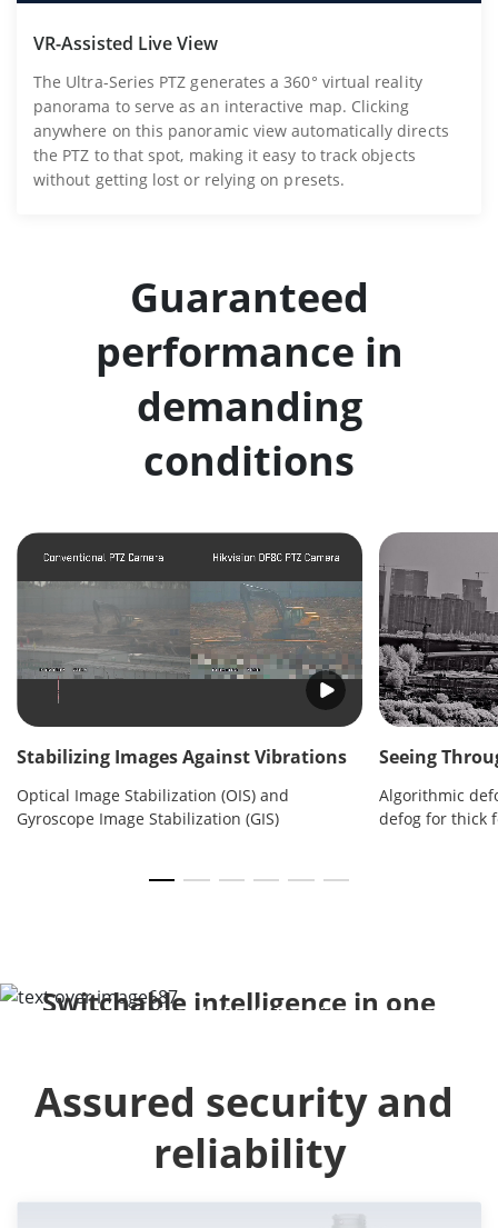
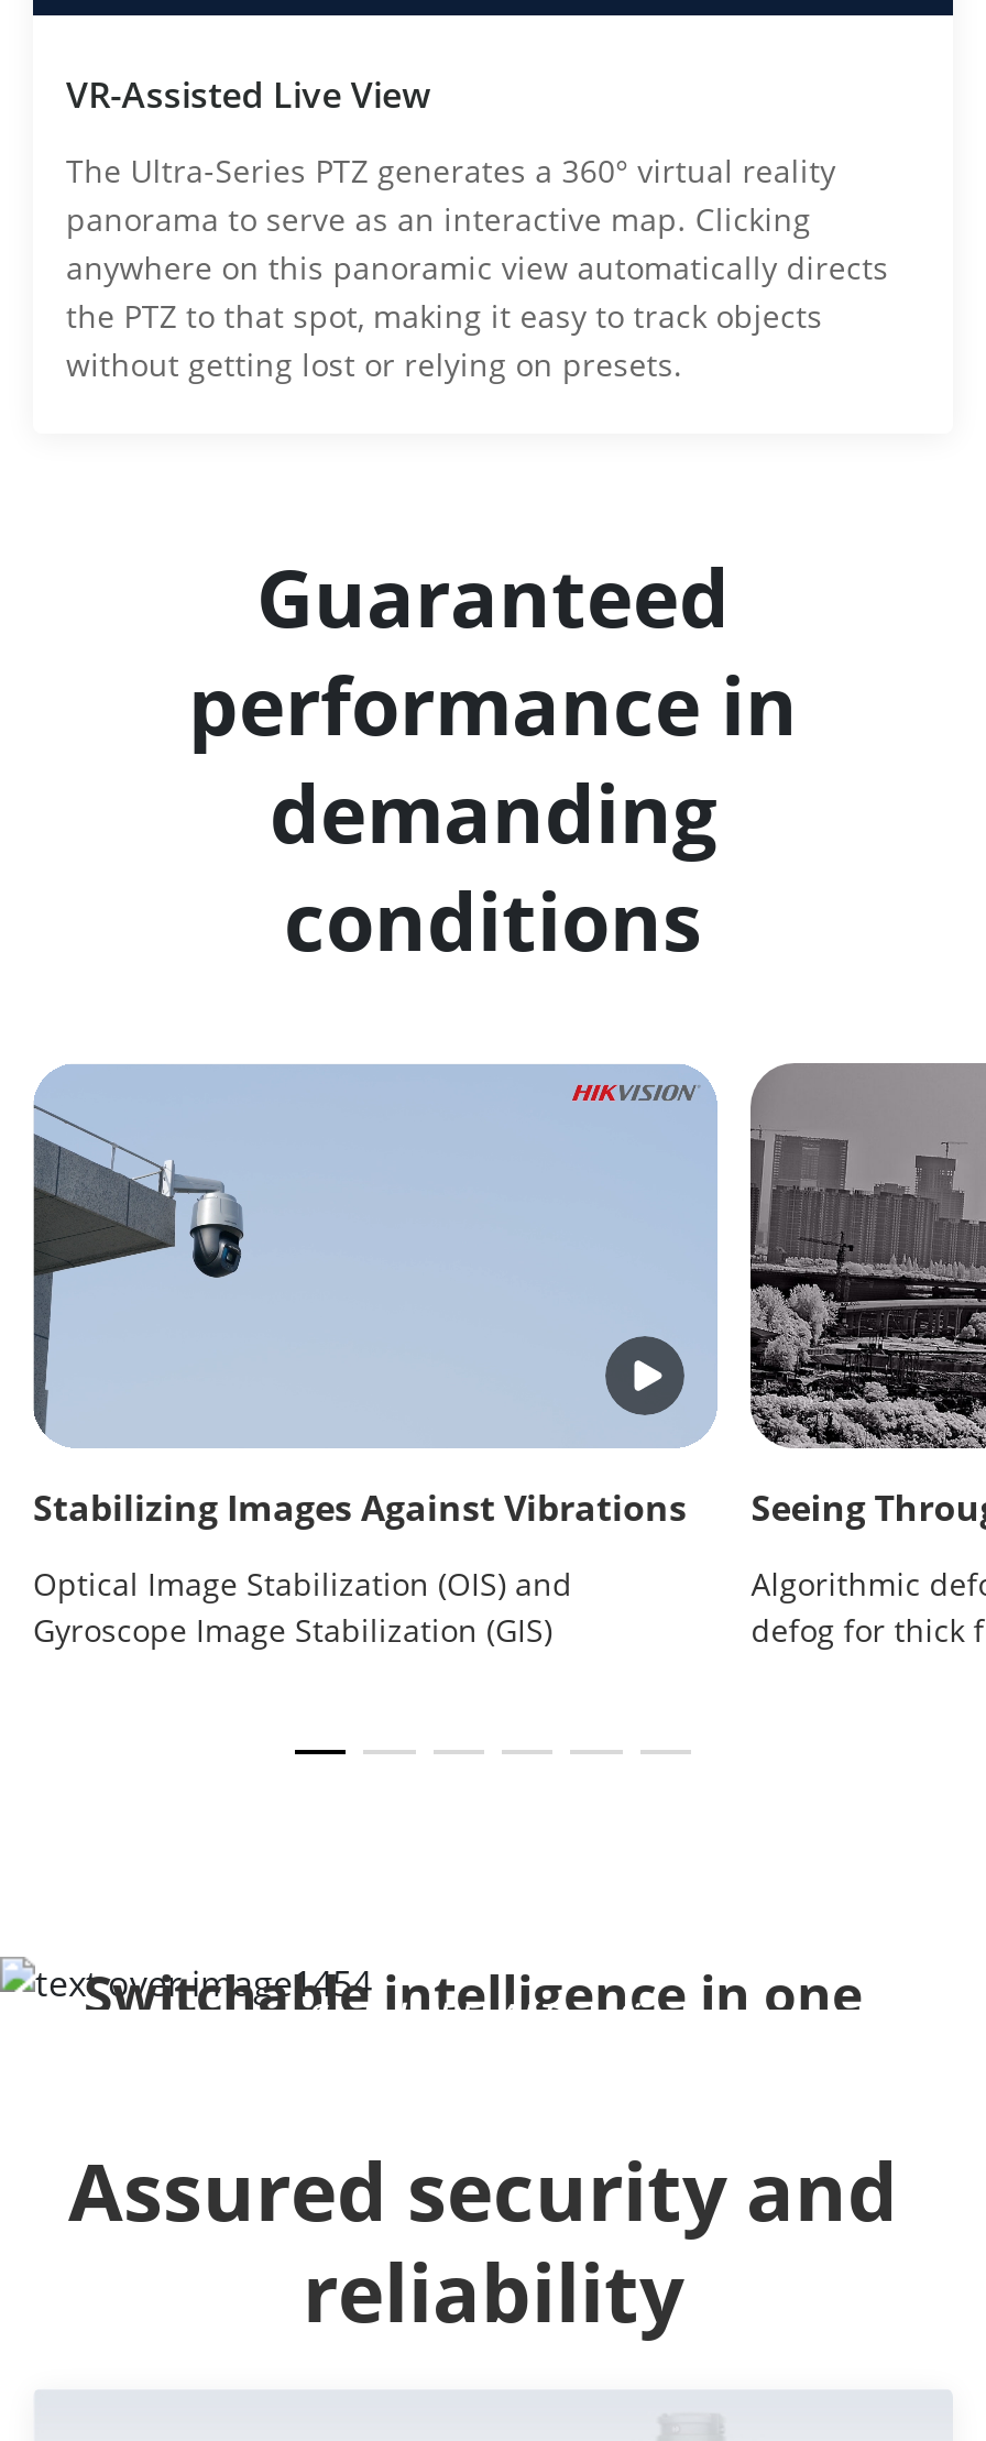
[17,532,363,728] [image] -> [33,1065,717,1448] [image]

